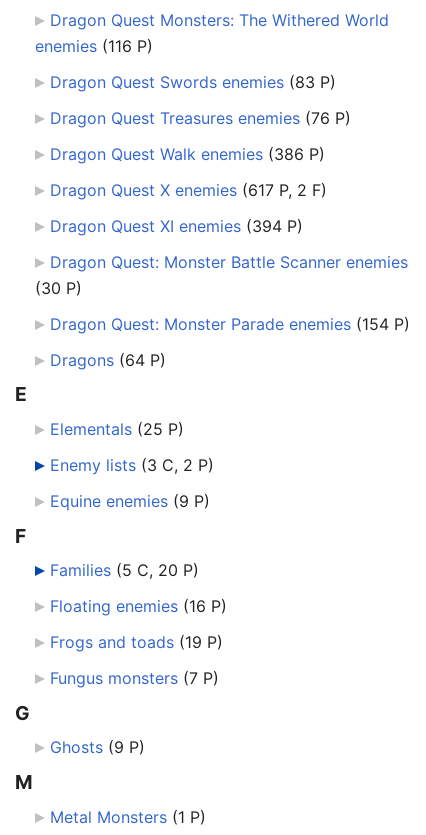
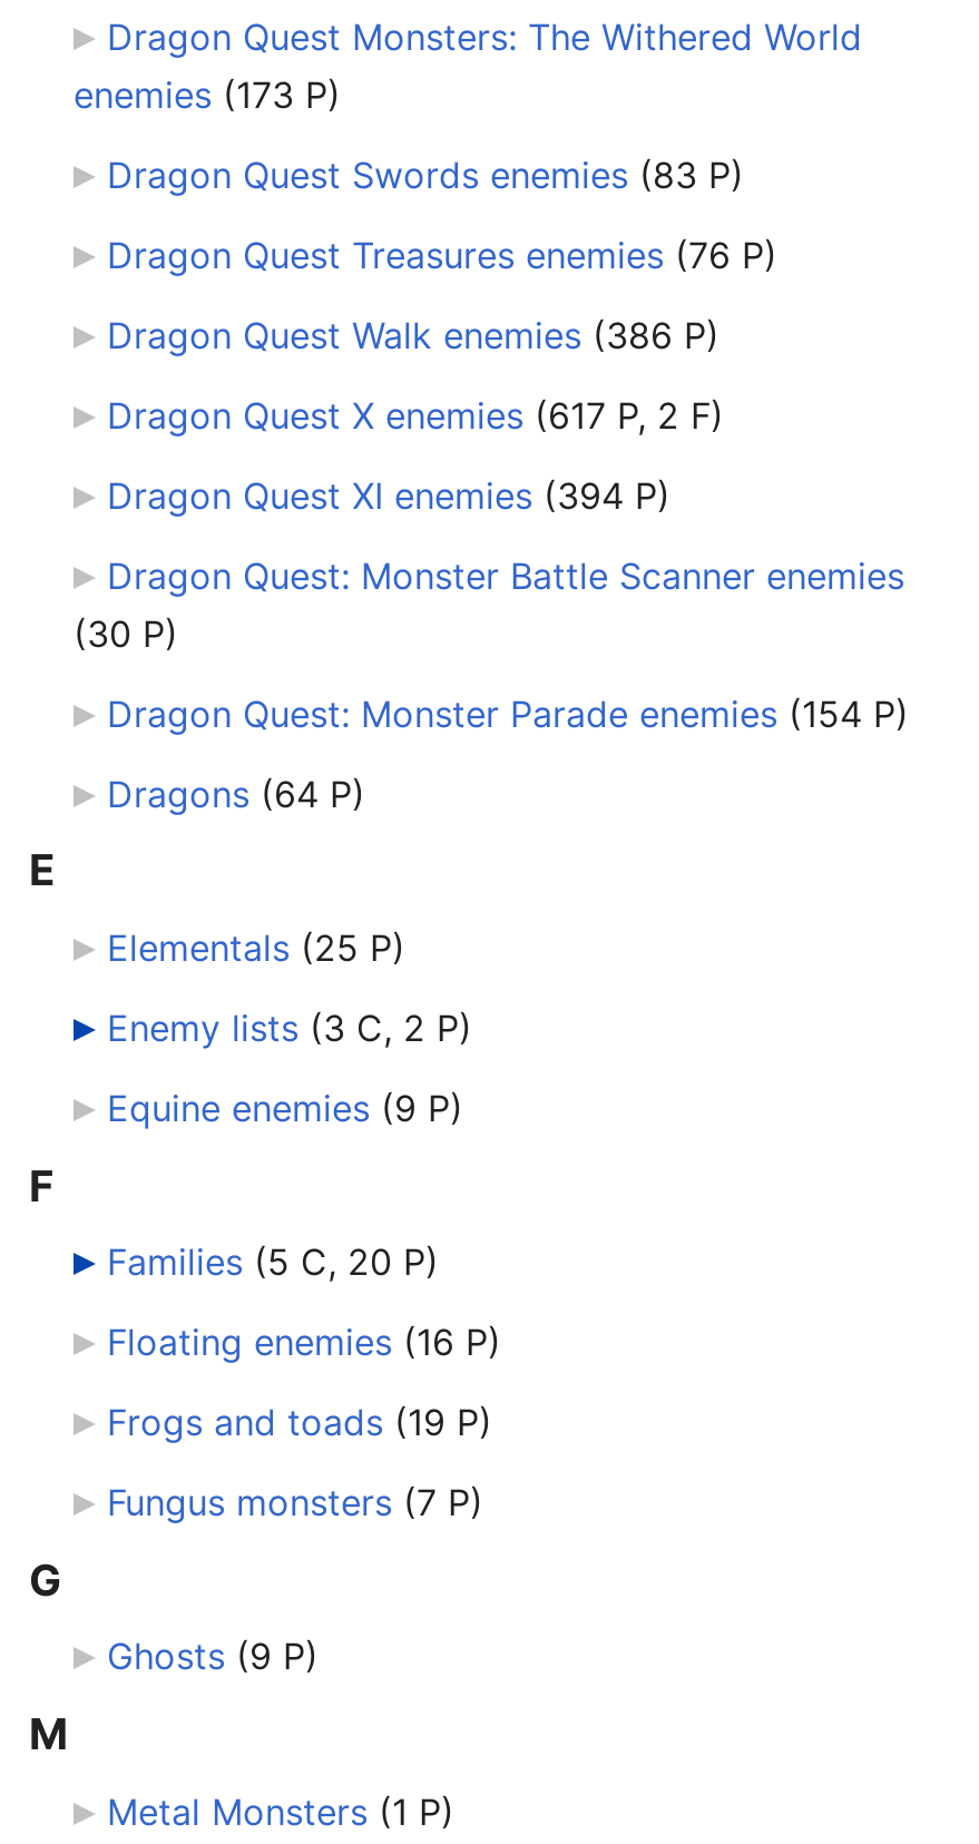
[35,36,153,56] enemies (116 P) -> [74,72,341,116] enemies (173 P)

